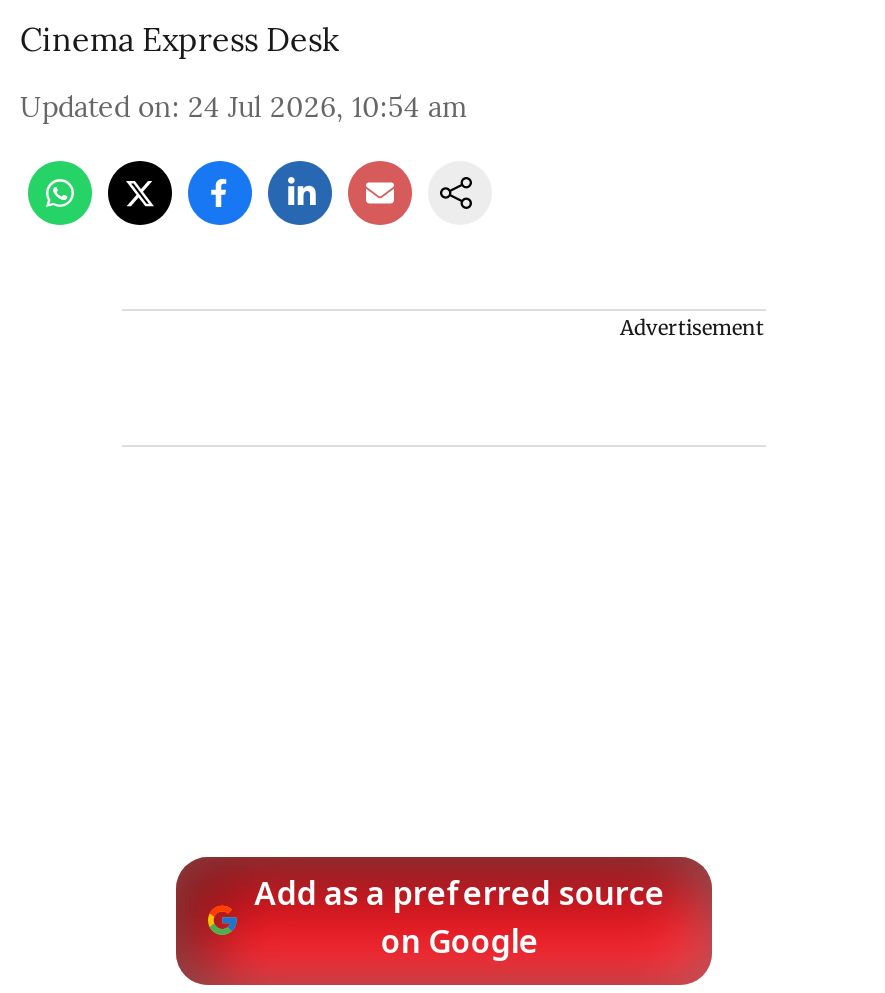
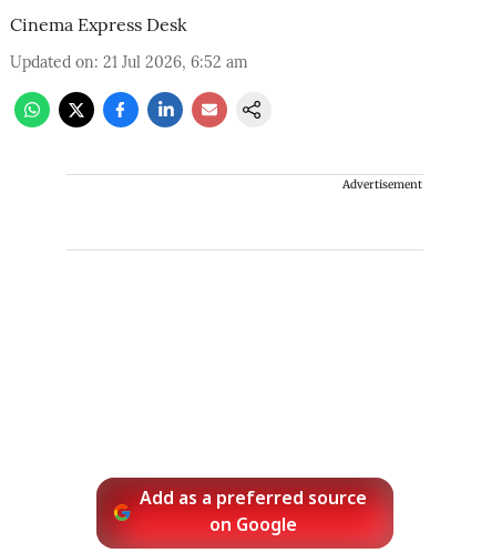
[20,90,468,126] Updated on: 24 Jul 2026, 10:54 am -> [10,53,248,72] Updated on: 21 Jul 2026, 6:52 am

